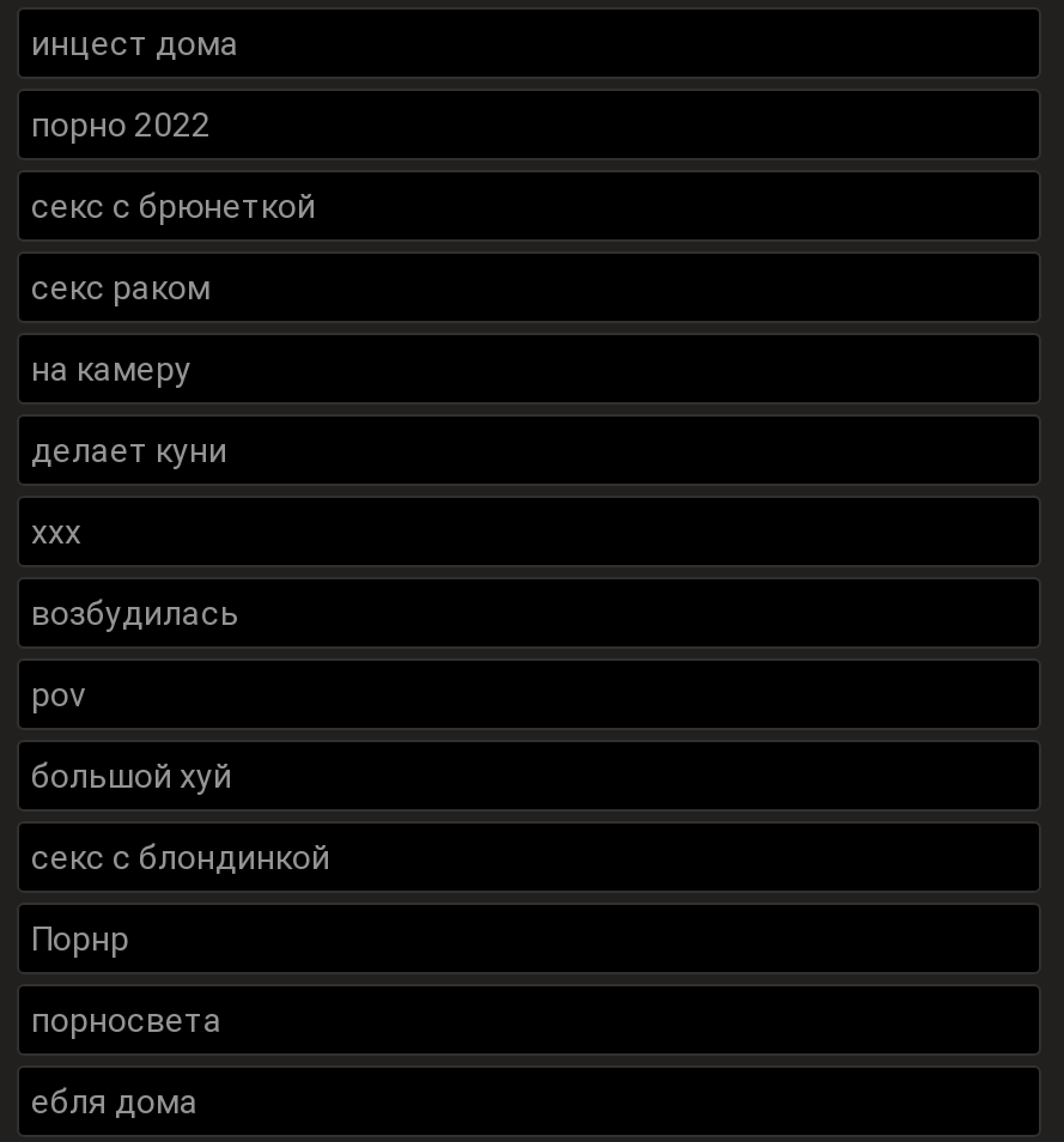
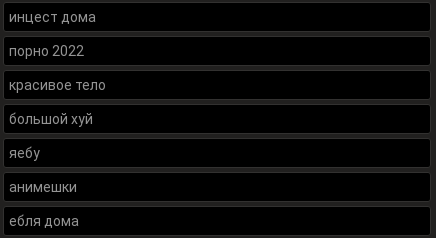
[31,188,316,714] секс с брюнеткой | секс раком | на камеру | делает куни | xxx | возбудилась | pov -> [9,77,106,93] красивое тело
[31,839,330,1040] секс с блондинкой | Порнр | порносвета -> [9,145,77,195] яебу | анимешки

